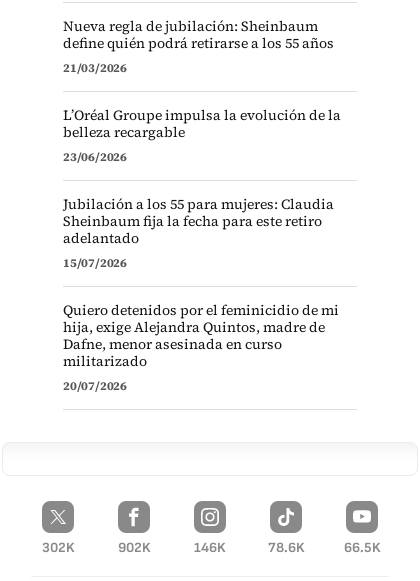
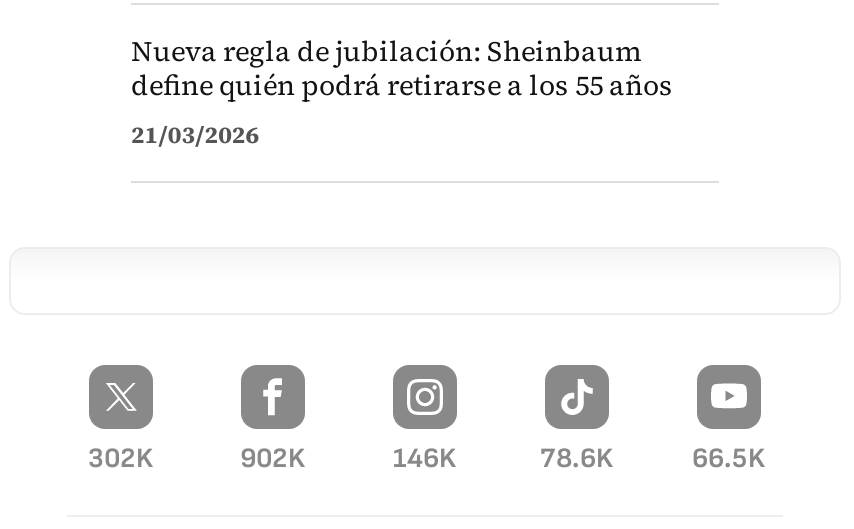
[63,105,341,394] L’Oréal Groupe impulsa la evolución de la | belleza recargable | 23/06/2026 | Jubilación a los 55 para mujeres: Claudia | Sheinbaum fija la fecha para este retiro | adelantado | 15/07/2026 | Quiero detenidos por el feminicidio de mi | hija, exige Alejandra Quintos, madre de | Dafne, menor asesinada en curso | militarizado | 20/07/2026 -> none

